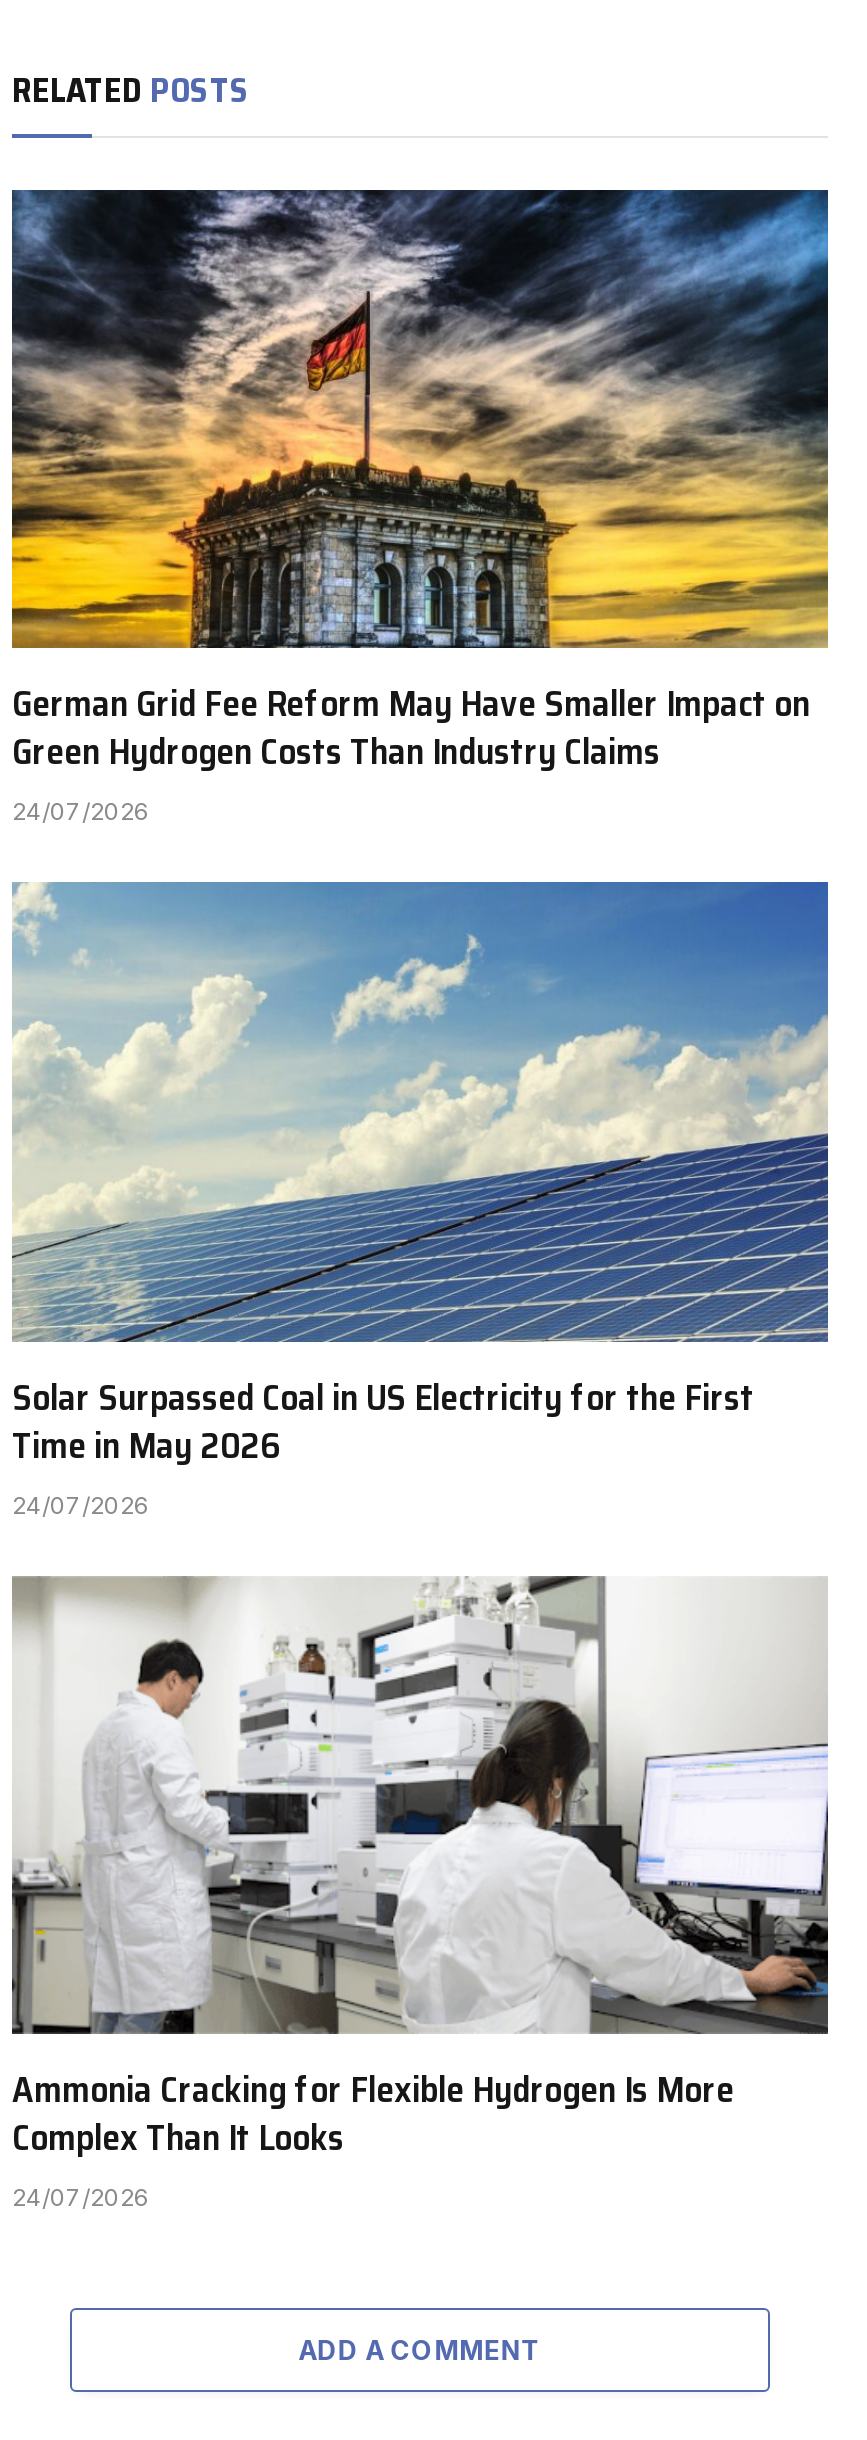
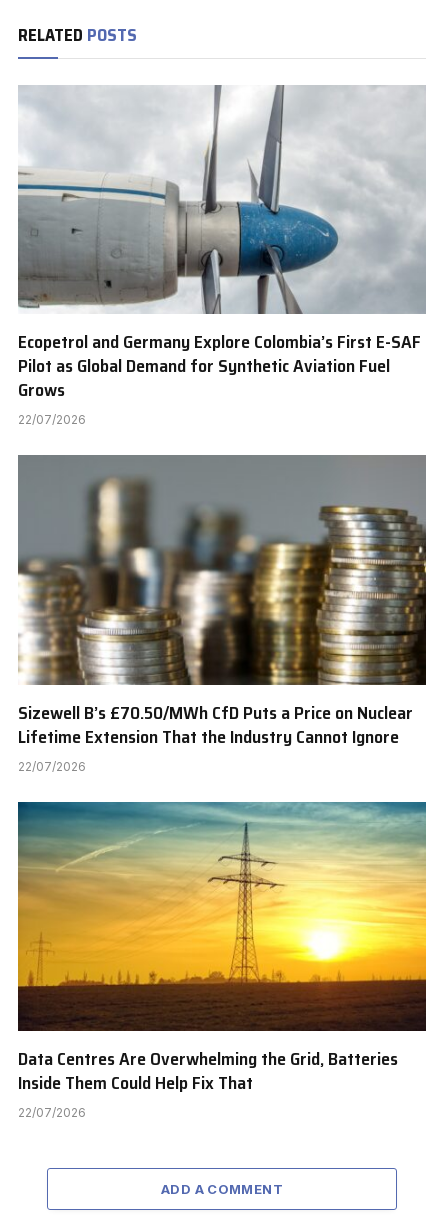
[10,188,830,827] [image] | German Grid Fee Reform May Have Smaller Impact on | Green Hydrogen Costs Than Industry Claims | 24/07/2026 -> [17,85,426,427] [image] | Ecopetrol and Germany Explore Colombia’s First E-SAF | Pilot as Global Demand for Synthetic Aviation Fuel | Grows | 22/07/2026
[12,882,830,1520] [image] | Solar Surpassed Coal in US Electricity for the First | Time in May 2026 | 24/07/2026 -> [18,455,427,774] [image] | Sizewell B’s £70.50/MWh CfD Puts a Price on Nuclear | Lifetime Extension That the Industry Cannot Ignore | 22/07/2026
[10,1574,830,2213] [image] | Ammonia Cracking for Flexible Hydrogen Is More | Complex Than It Looks | 24/07/2026 -> [17,801,427,1120] [image] | Data Centres Are Overwhelming the Grid, Batteries | Inside Them Could Help Fix That | 22/07/2026

